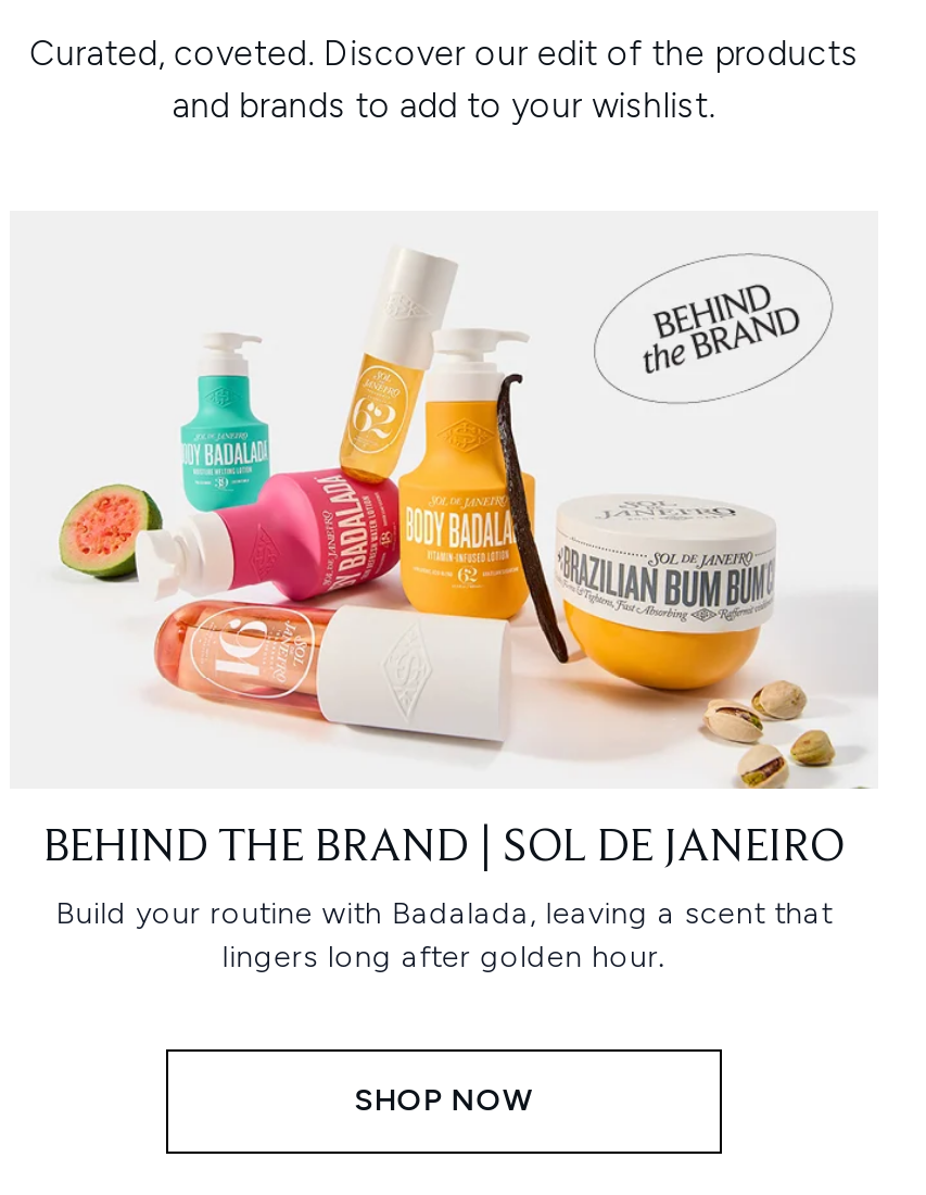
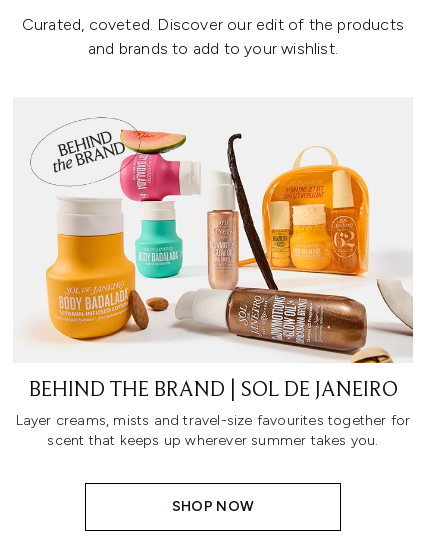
[58,252,878,791] [image] -> [30,117,414,364] [image]
[56,896,832,976] Build your routine with Badalada, leaving a scent that | lingers long after golden hour. -> [16,412,410,449] Layer creams, mists and travel-size favourites together for | scent that keeps up wherever summer takes you.

